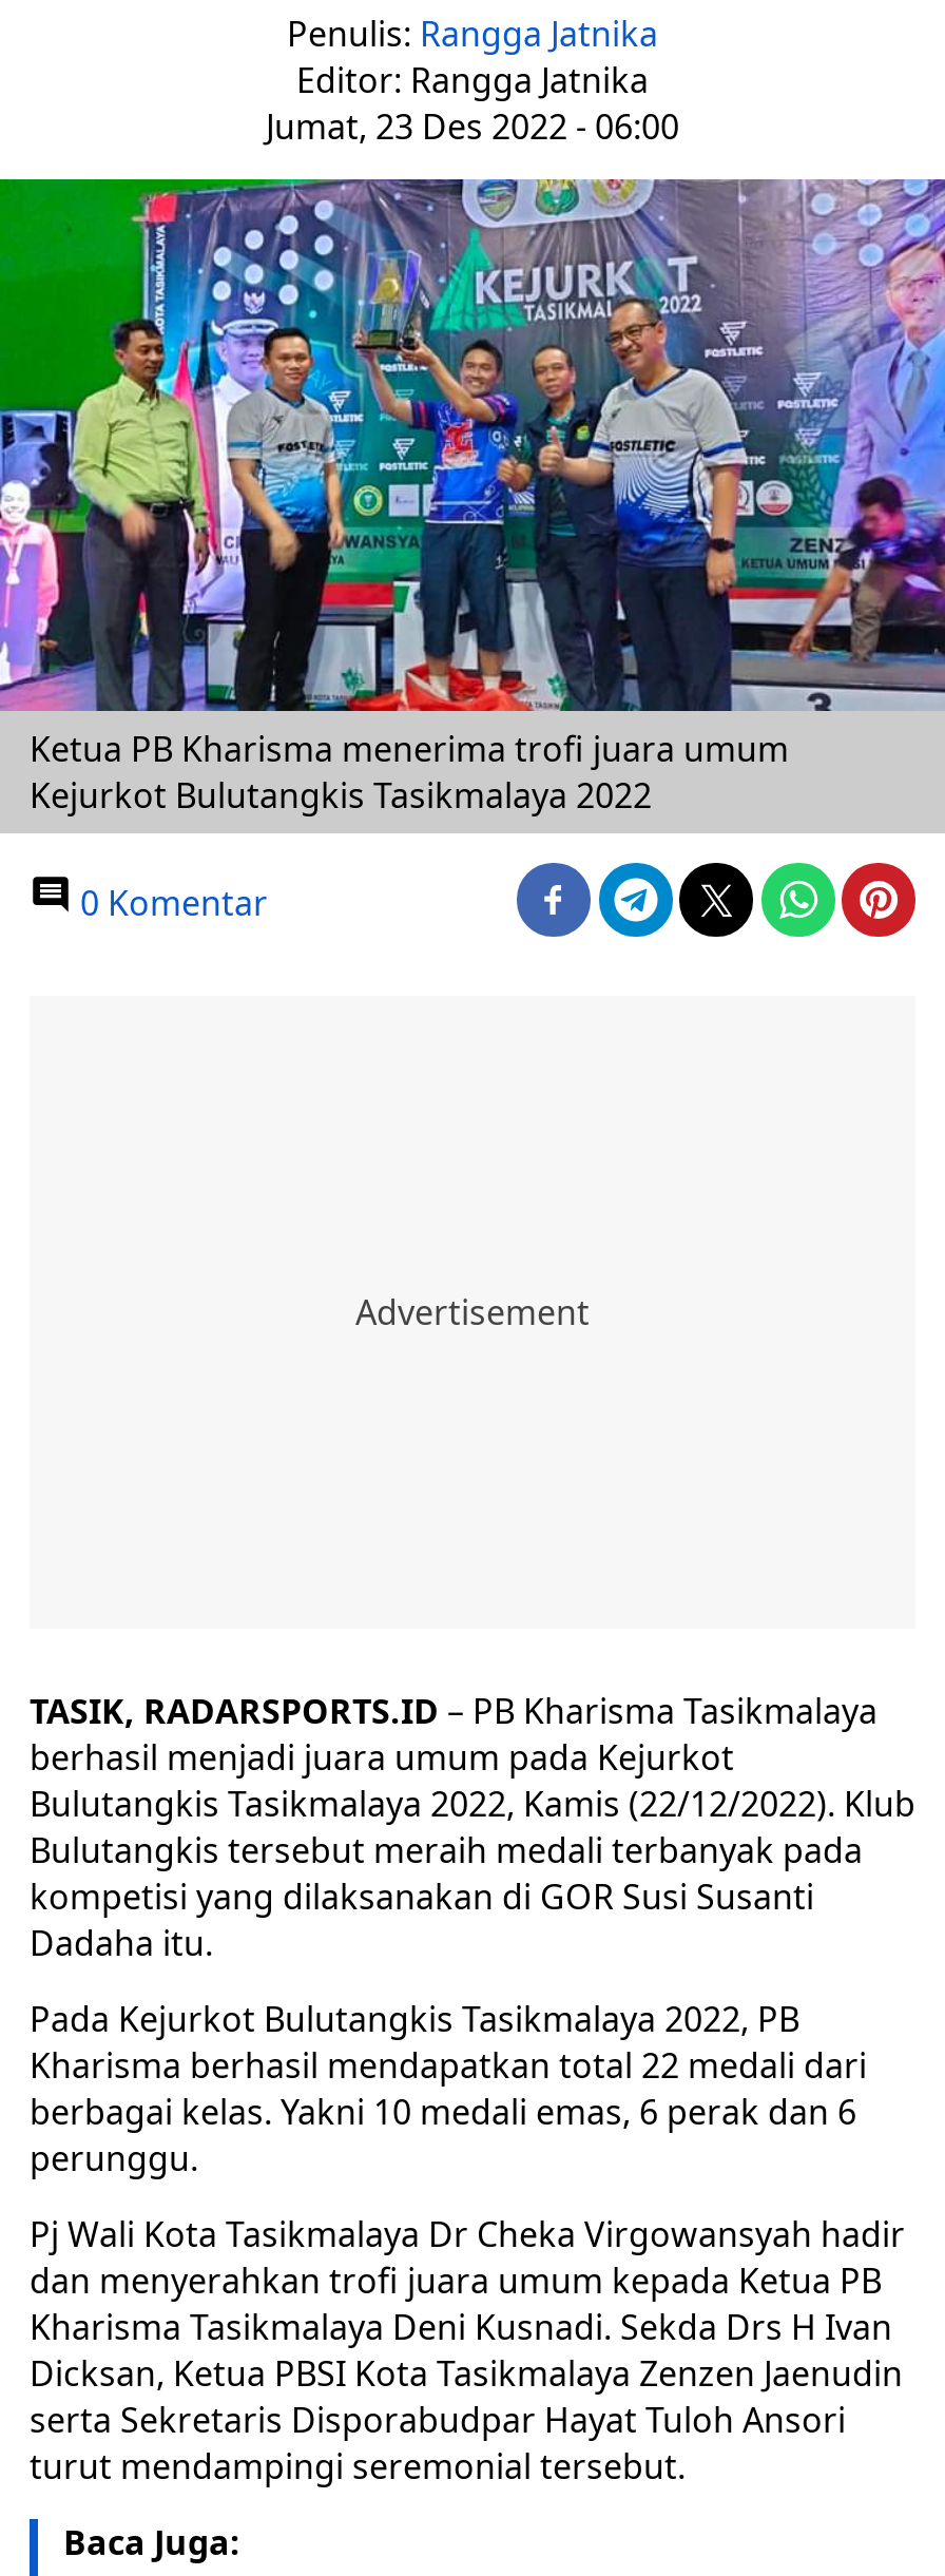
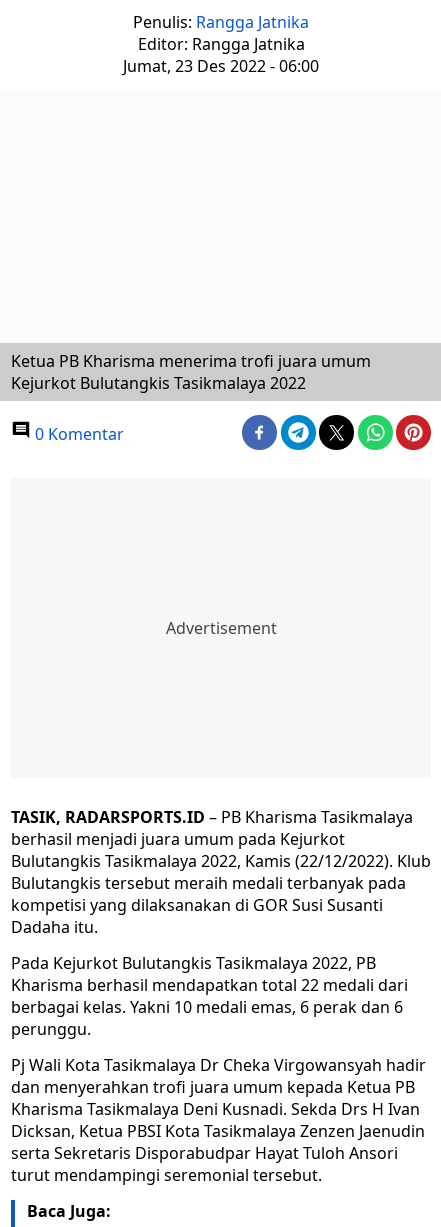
[6,177,939,713] [image] -> none

